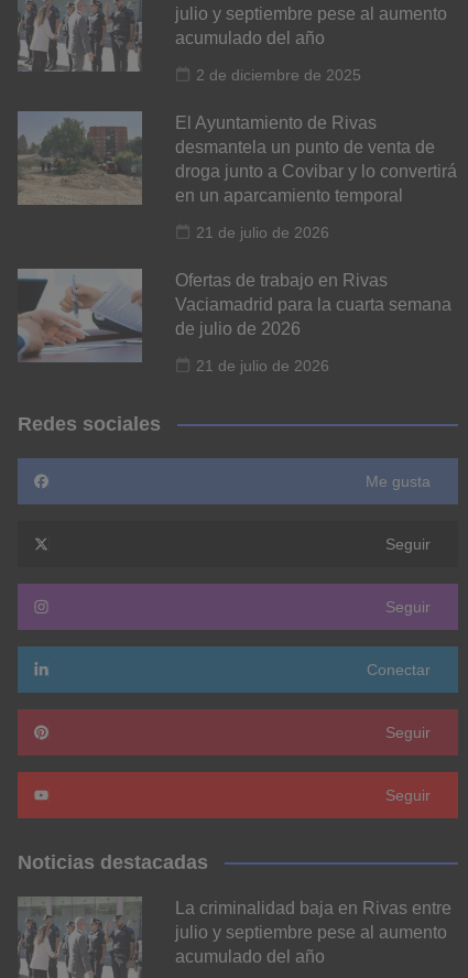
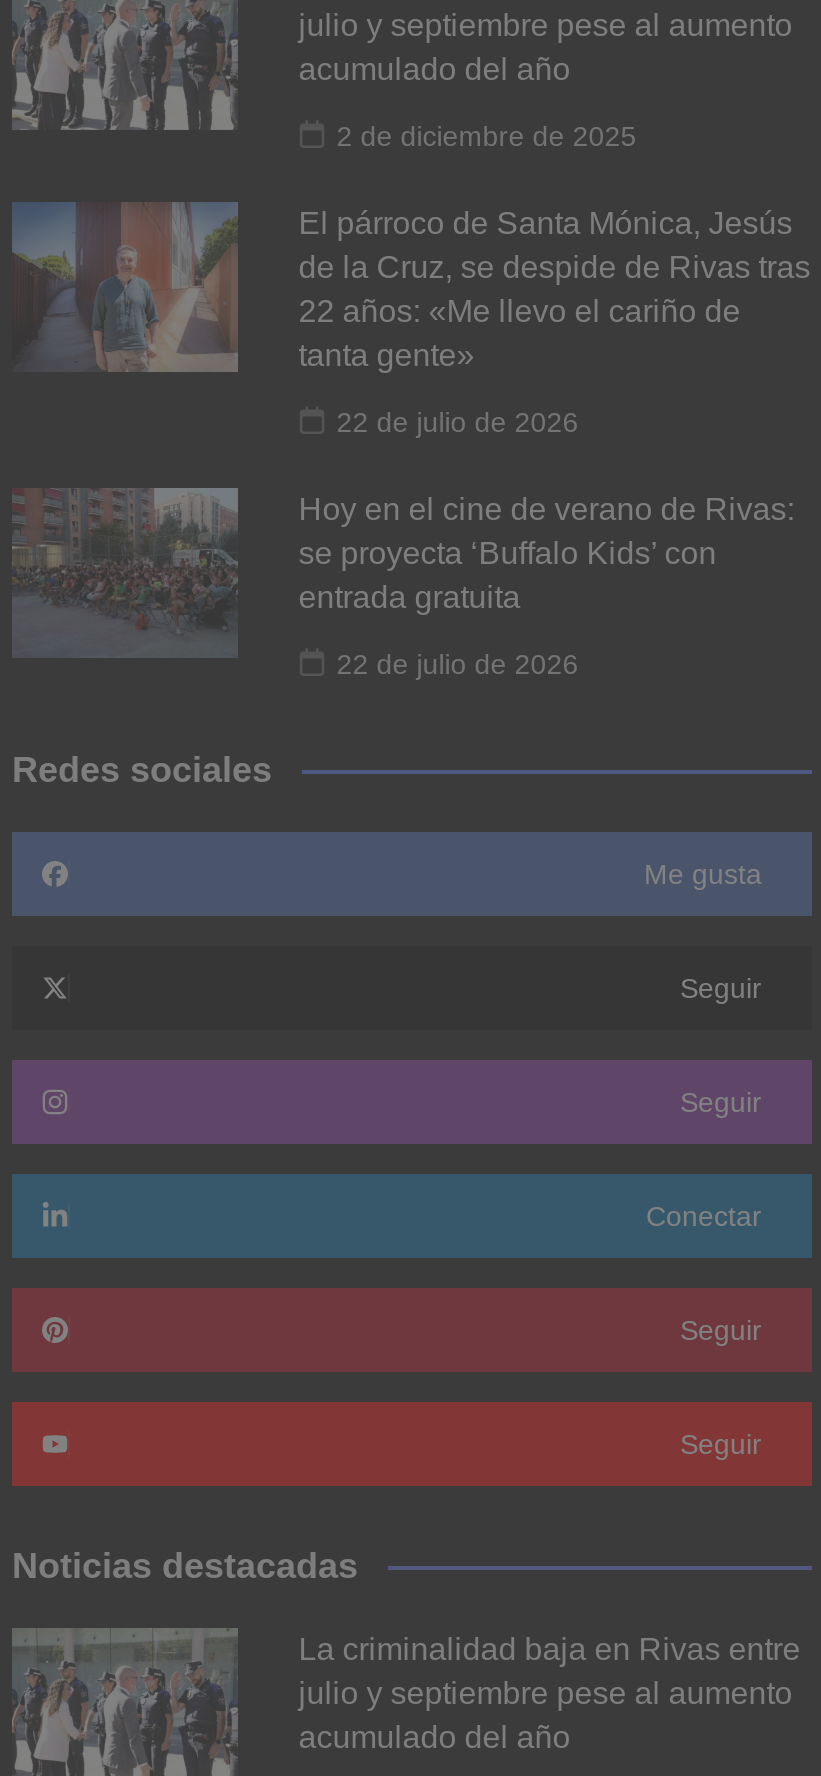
[17,110,457,206] [image] | El Ayuntamiento de Rivas | desmantela un punto de venta de | droga junto a Covibar y lo convertirá | en un aparcamiento temporal -> [12,202,811,372] [image] | El párroco de Santa Mónica, Jesús | de la Cruz, se despide de Rivas tras | 22 años: «Me llevo el cariño de | tanta gente»
[196,223,330,241] 21 de julio de 2026 -> [337,406,579,438] 22 de julio de 2026
[17,268,452,362] [image] | Ofertas de trabajo en Rivas | Vaciamadrid para la cuarta semana | de julio de 2026 -> [10,488,795,656] [image] | Hoy en el cine de verano de Rivas: | se proyecta ‘Buffalo Kids’ con | entrada gratuita
[196,357,330,374] 21 de julio de 2026 -> [337,648,579,680] 22 de julio de 2026

